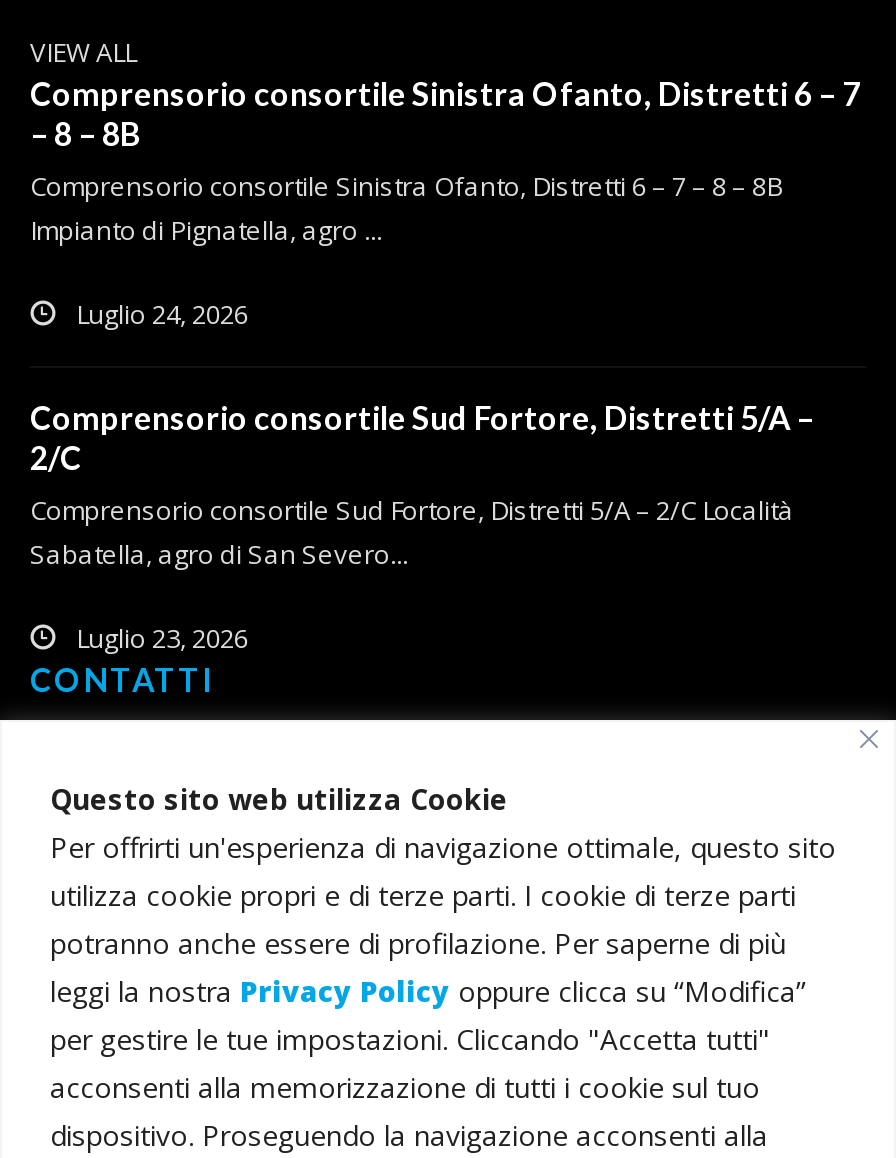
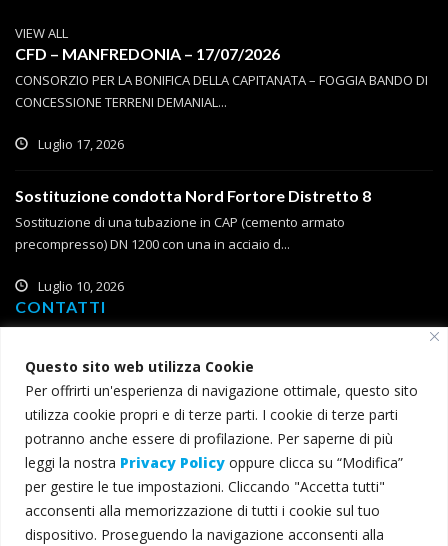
[30,73,860,247] Comprensorio consortile Sinistra Ofanto, Distretti 6 – 7 | – 8 – 8B | Comprensorio consortile Sinistra Ofanto, Distretti 6 – 7 – 8 – 8B | Impianto di Pignatella, agro ... -> [15,44,428,111] CFD – MANFREDONIA – 17/07/2026 | CONSORZIO PER LA BONIFICA DELLA CAPITANATA – FOGGIA BANDO DI | CONCESSIONE TERRENI DEMANIAL...
[76,295,248,331] Luglio 24, 2026 -> [38,135,124,153] Luglio 17, 2026
[30,397,814,571] Comprensorio consortile Sud Fortore, Distretti 5/A – | 2/C | Comprensorio consortile Sud Fortore, Distretti 5/A – 2/C Località | Sabatella, agro di San Severo... -> [15,186,371,253] Sostituzione condotta Nord Fortore Distretto 8 | Sostituzione di una tubazione in CAP (cemento armato | precompresso) DN 1200 con una in acciaio d...
[76,619,248,655] Luglio 23, 2026 -> [38,277,124,295] Luglio 10, 2026

